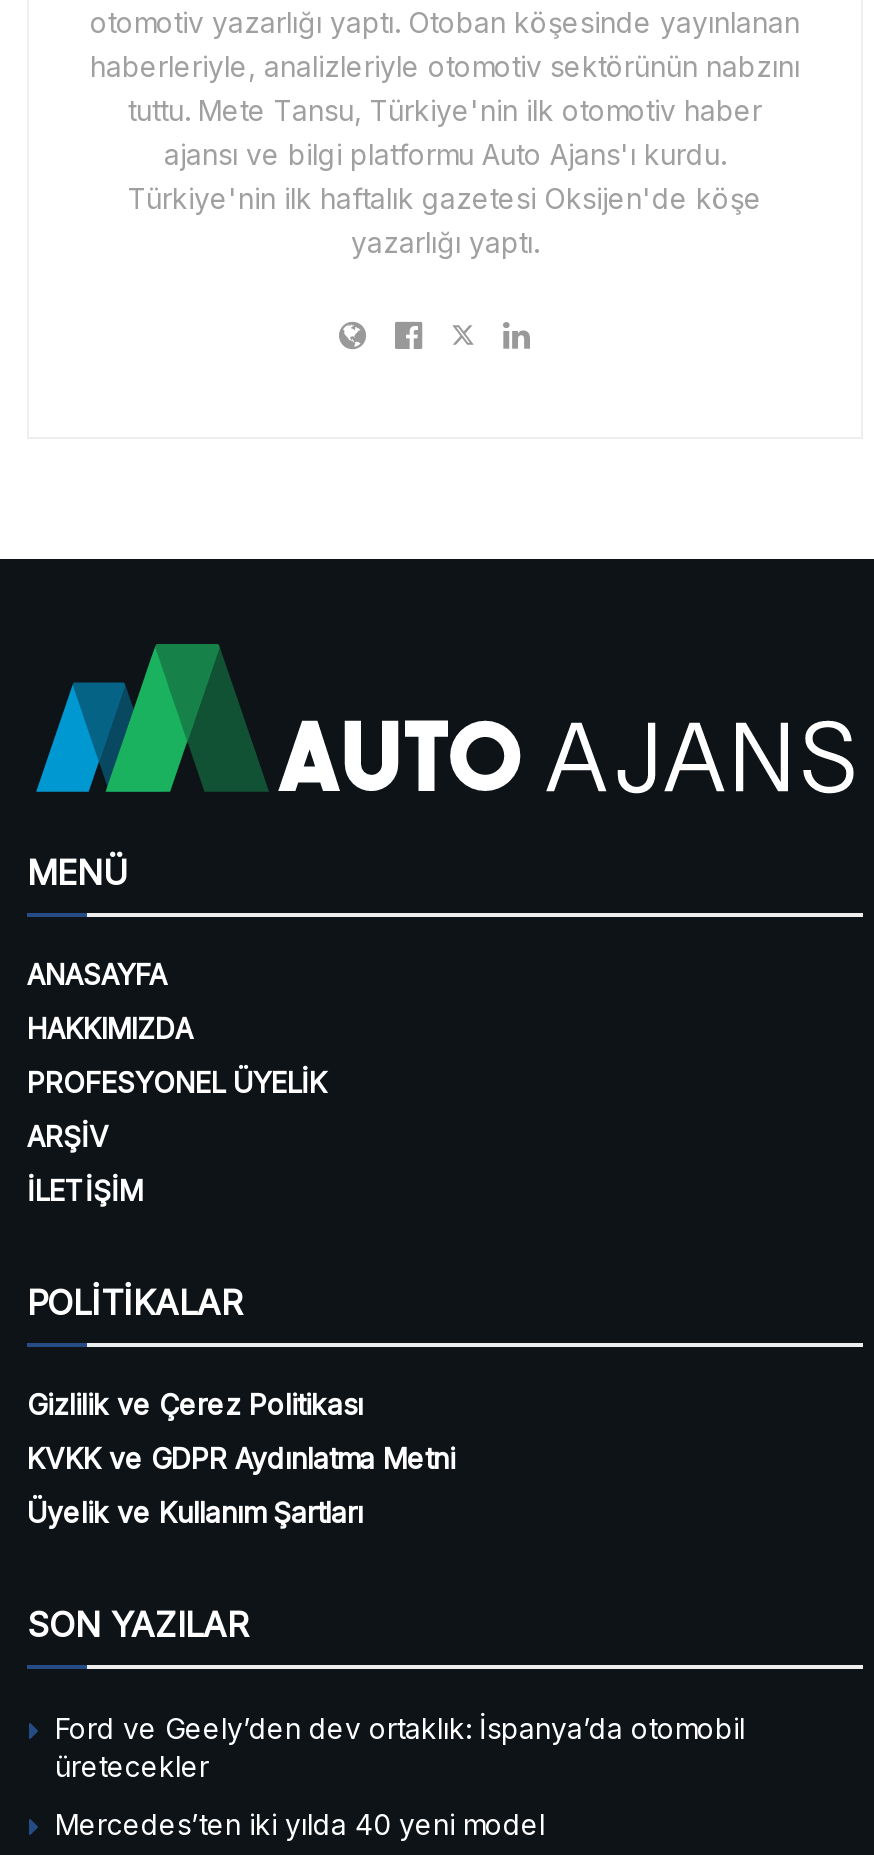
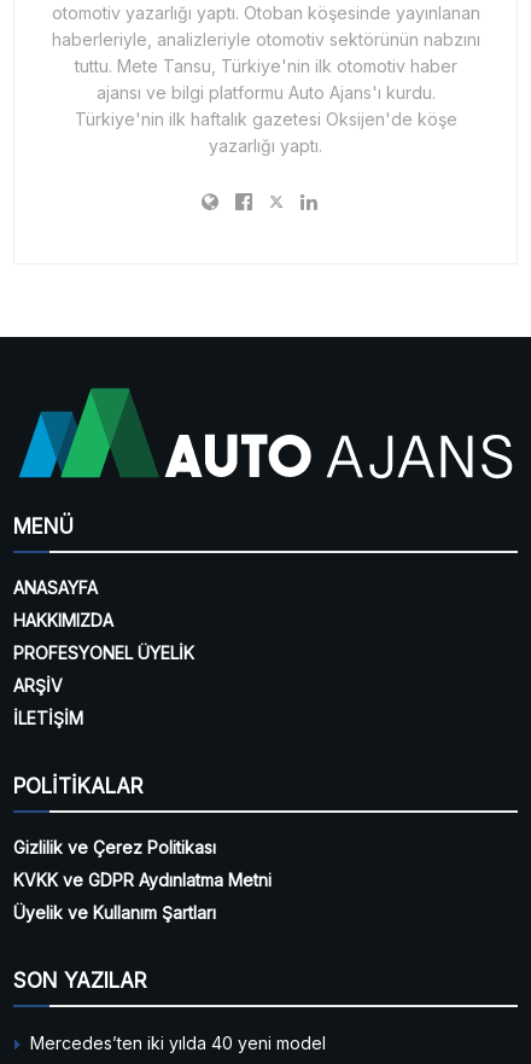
[55,1711,745,1783] Ford ve Geely’den dev ortaklık: İspanya’da otomobil | üretecekler -> none

